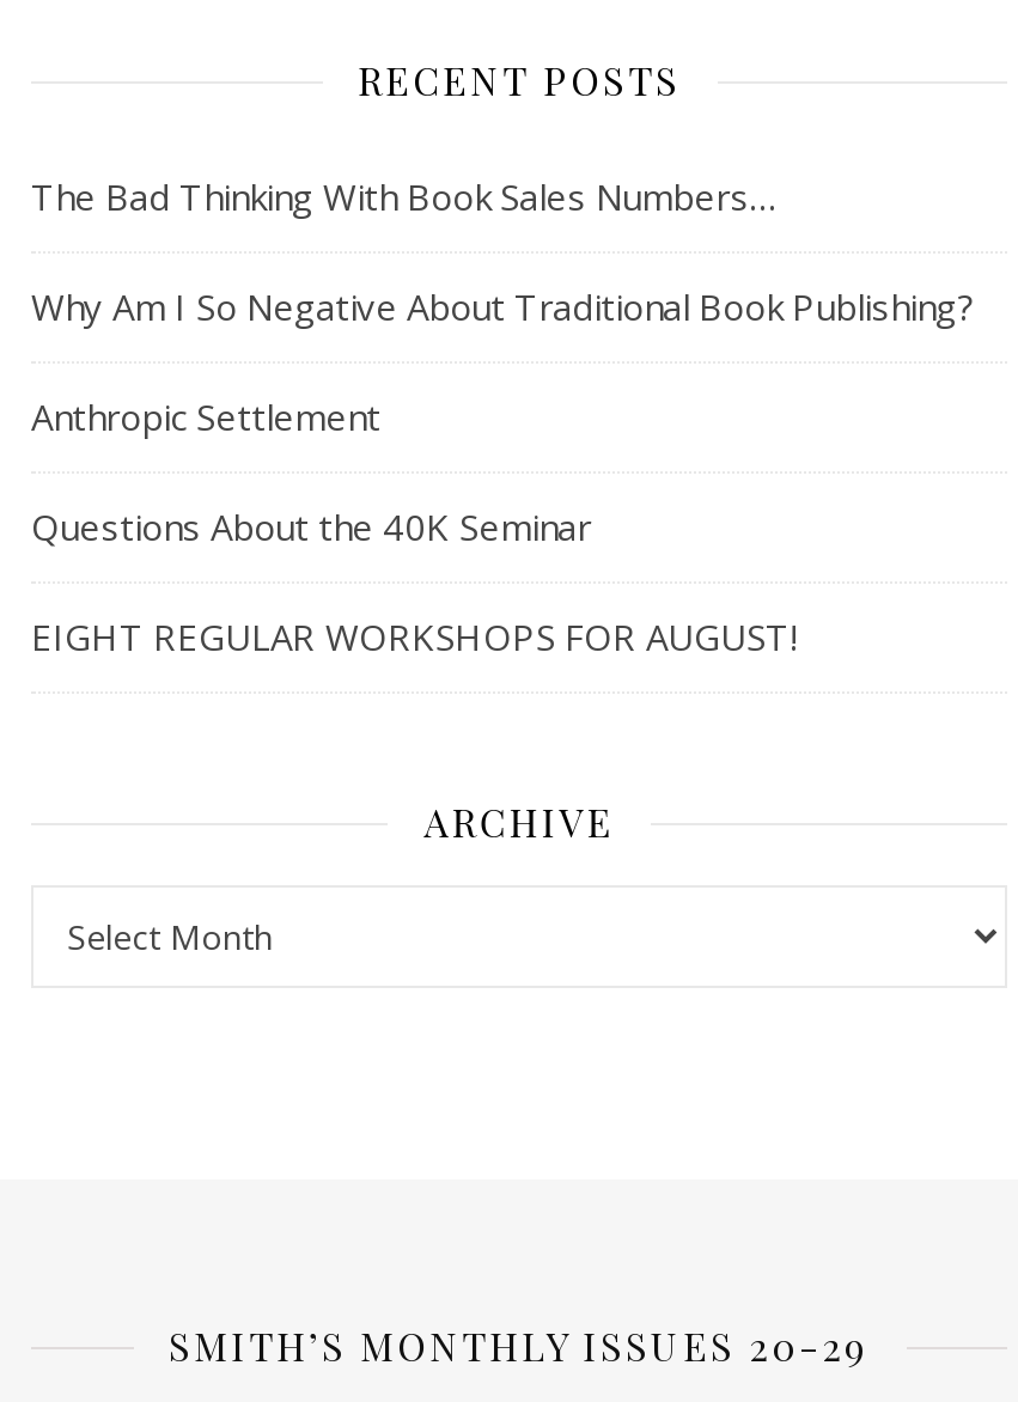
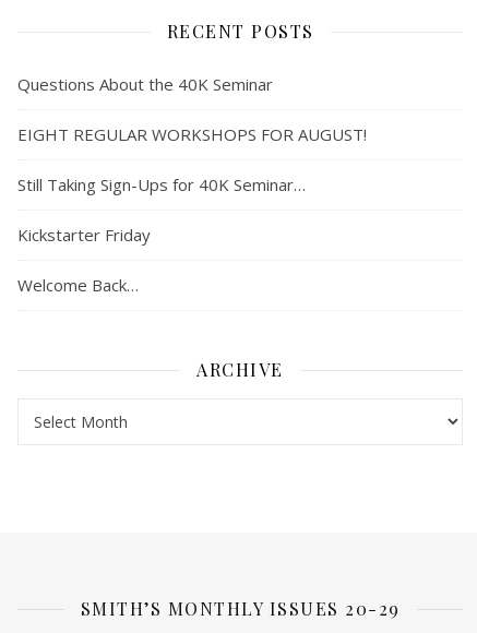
[31,172,974,440] The Bad Thinking With Book Sales Numbers… | Why Am I So Negative About Traditional Book Publishing? | Anthropic Settlement -> none
moved [31,502,797,660] -> [17,74,367,146]: Questions About the 40K Seminar | EIGHT REGULAR WORKSHOPS FOR AUGUST!
none -> [17,174,306,296] Still Taking Sign-Ups for 40K Seminar… | Kickstarter Friday | Welcome Back…

